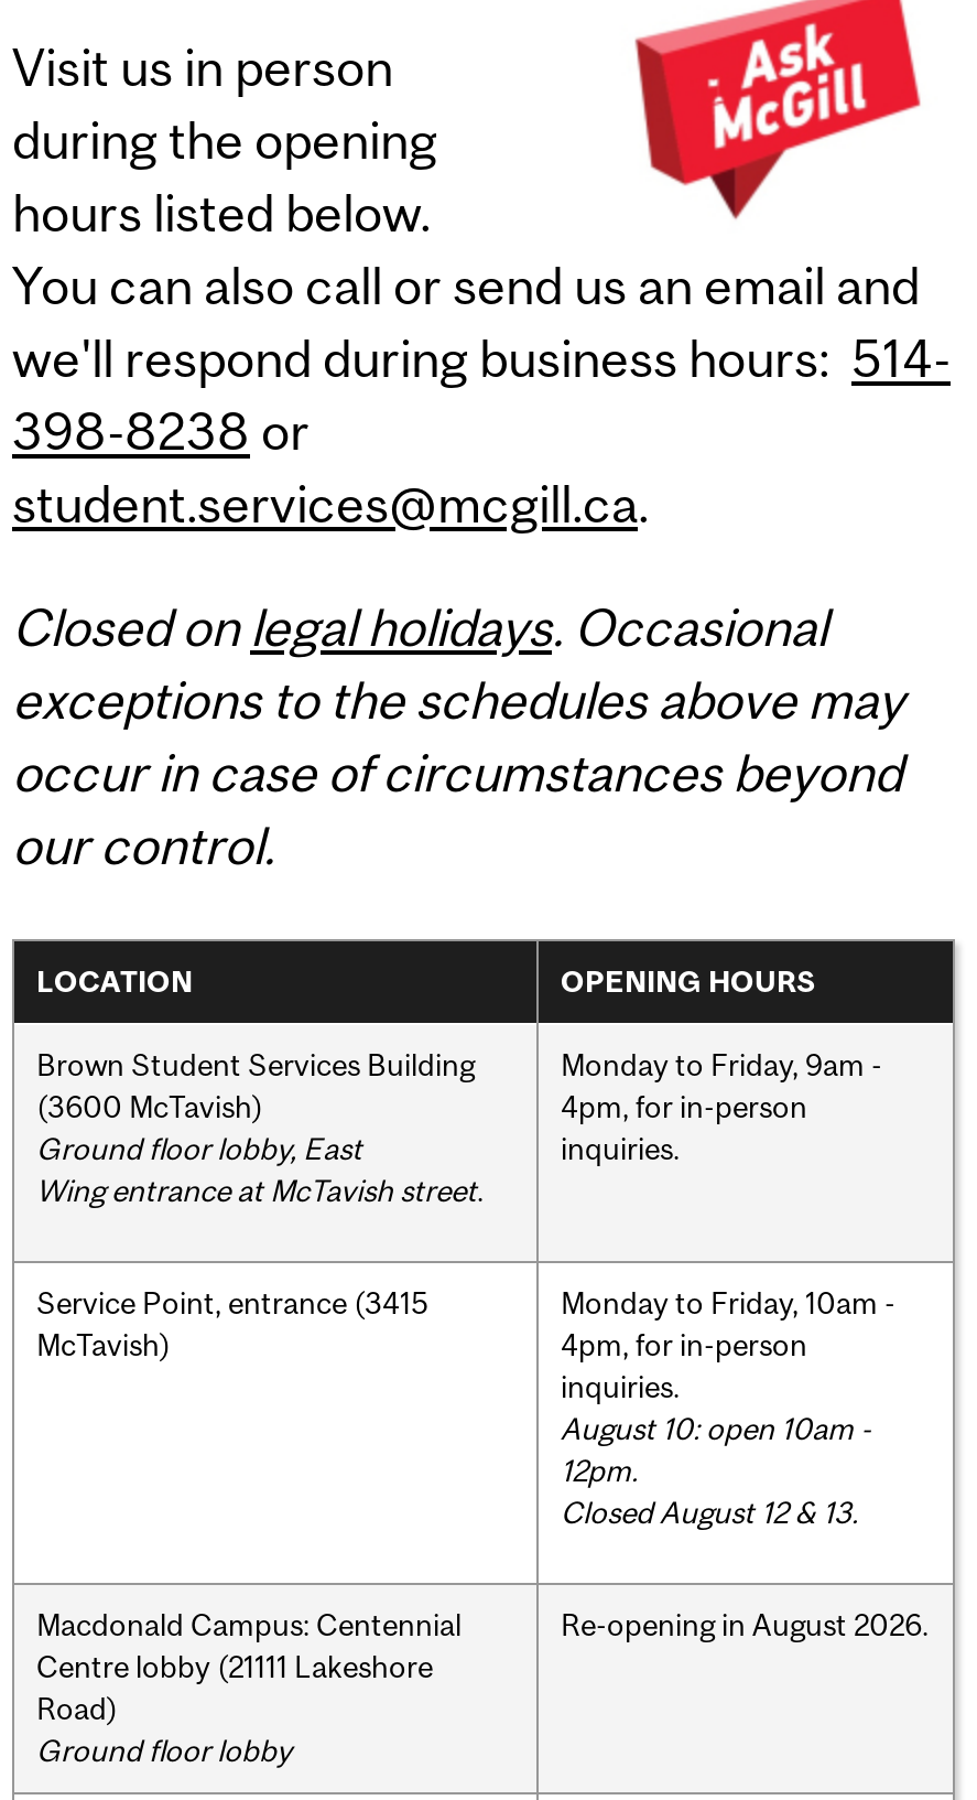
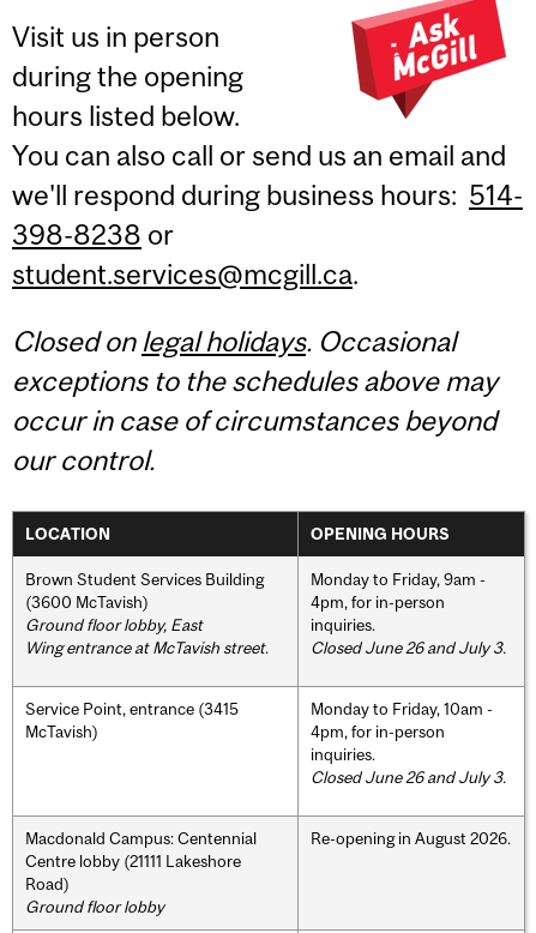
none -> [311,638,506,657] Closed June 26 and July 3.
[561,1410,871,1529] August 10: open 10am - | 12pm. | Closed August 12 & 13. -> [311,767,506,786] Closed June 26 and July 3.

